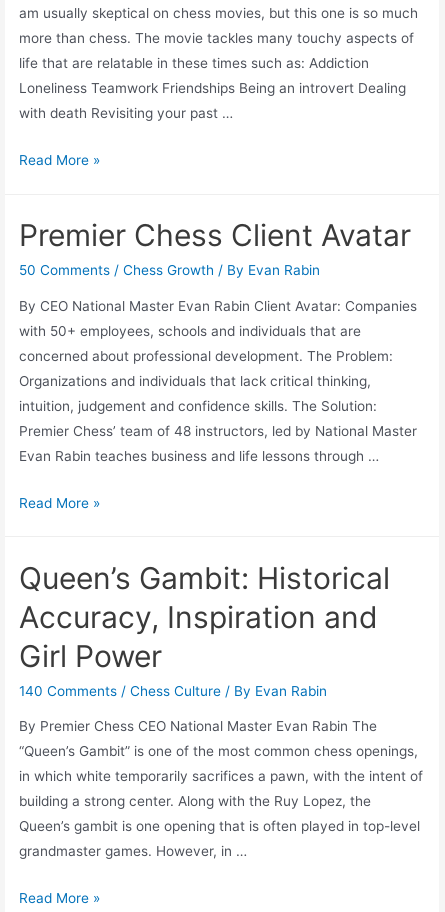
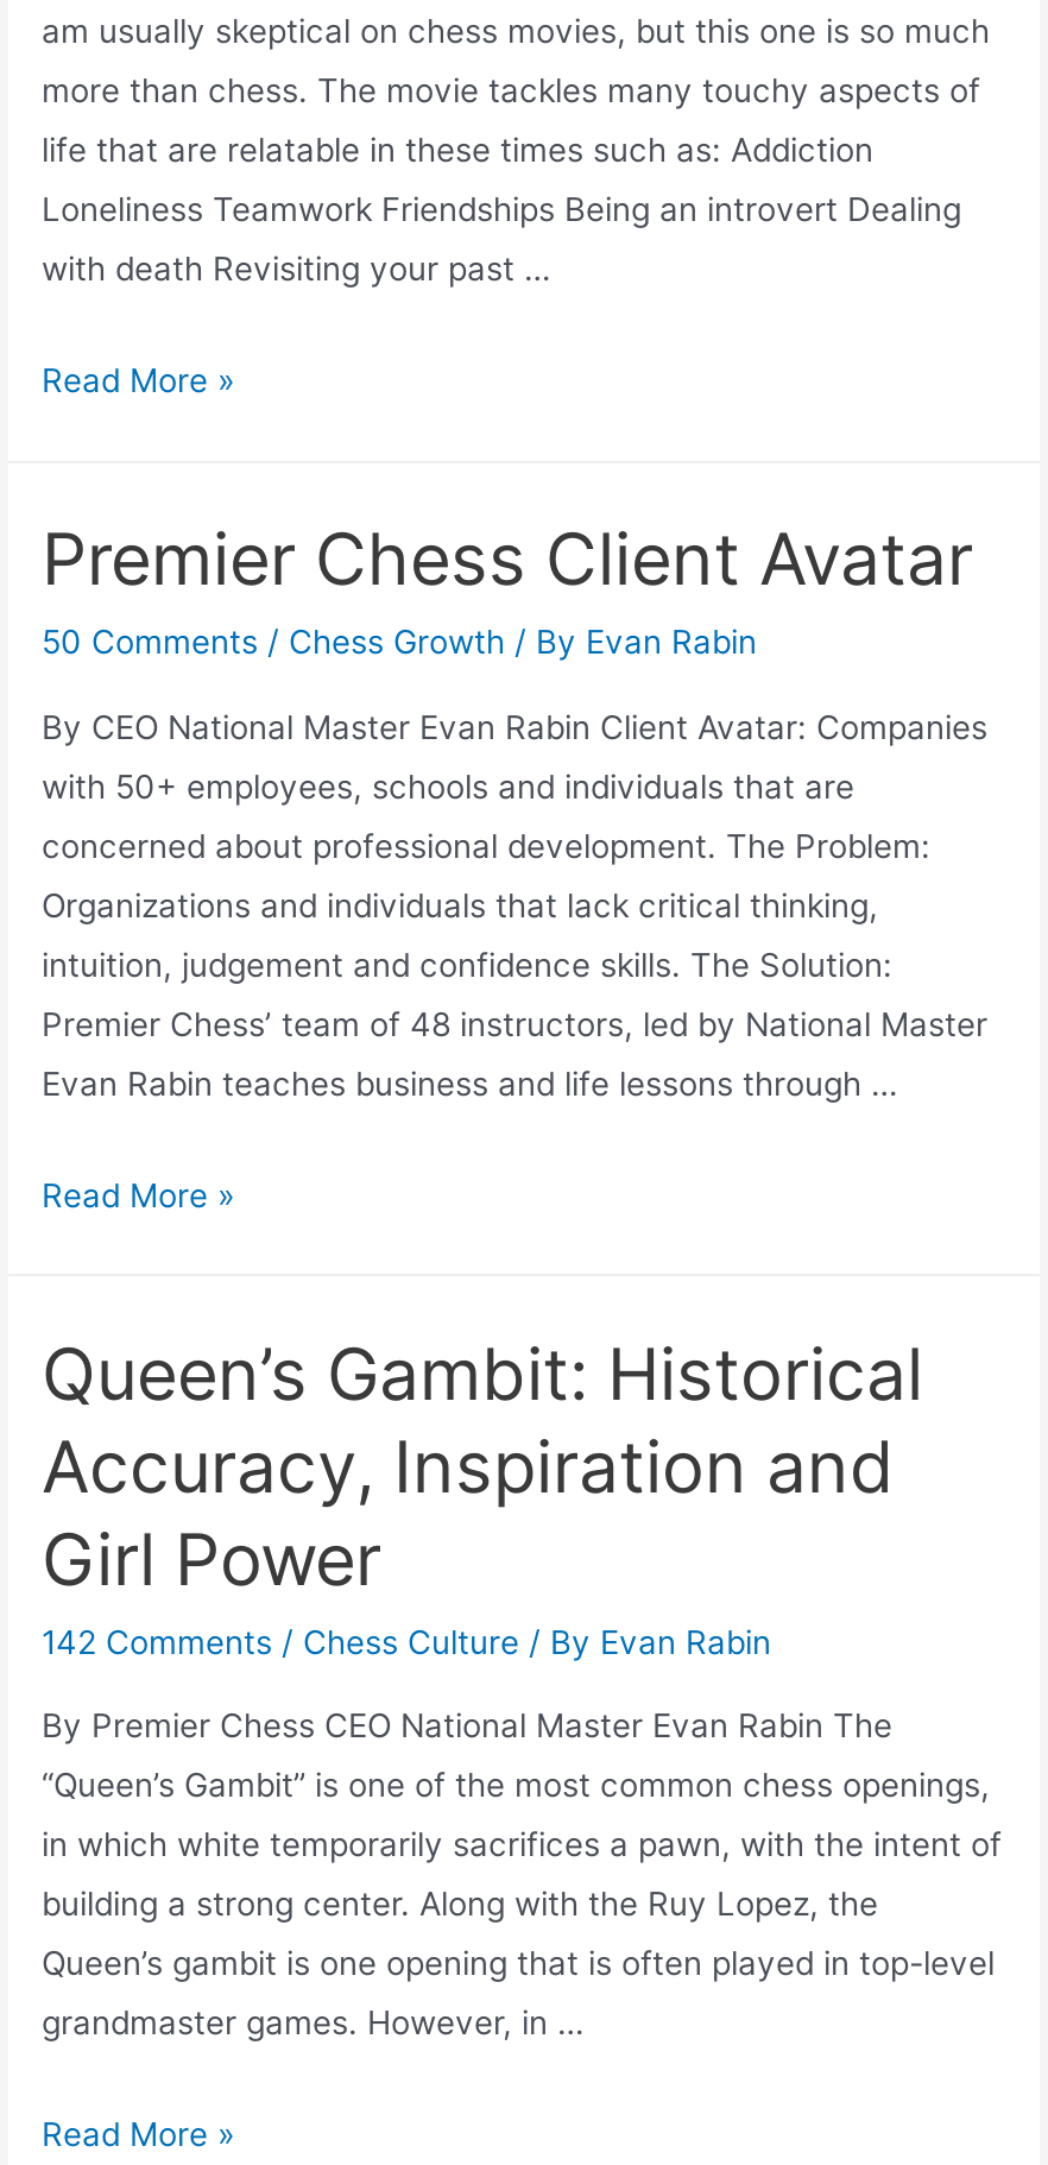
[19,683,327,699] 140 Comments / Chess Culture / By Evan Rabin -> [42,1622,771,1660] 142 Comments / Chess Culture / By Evan Rabin

